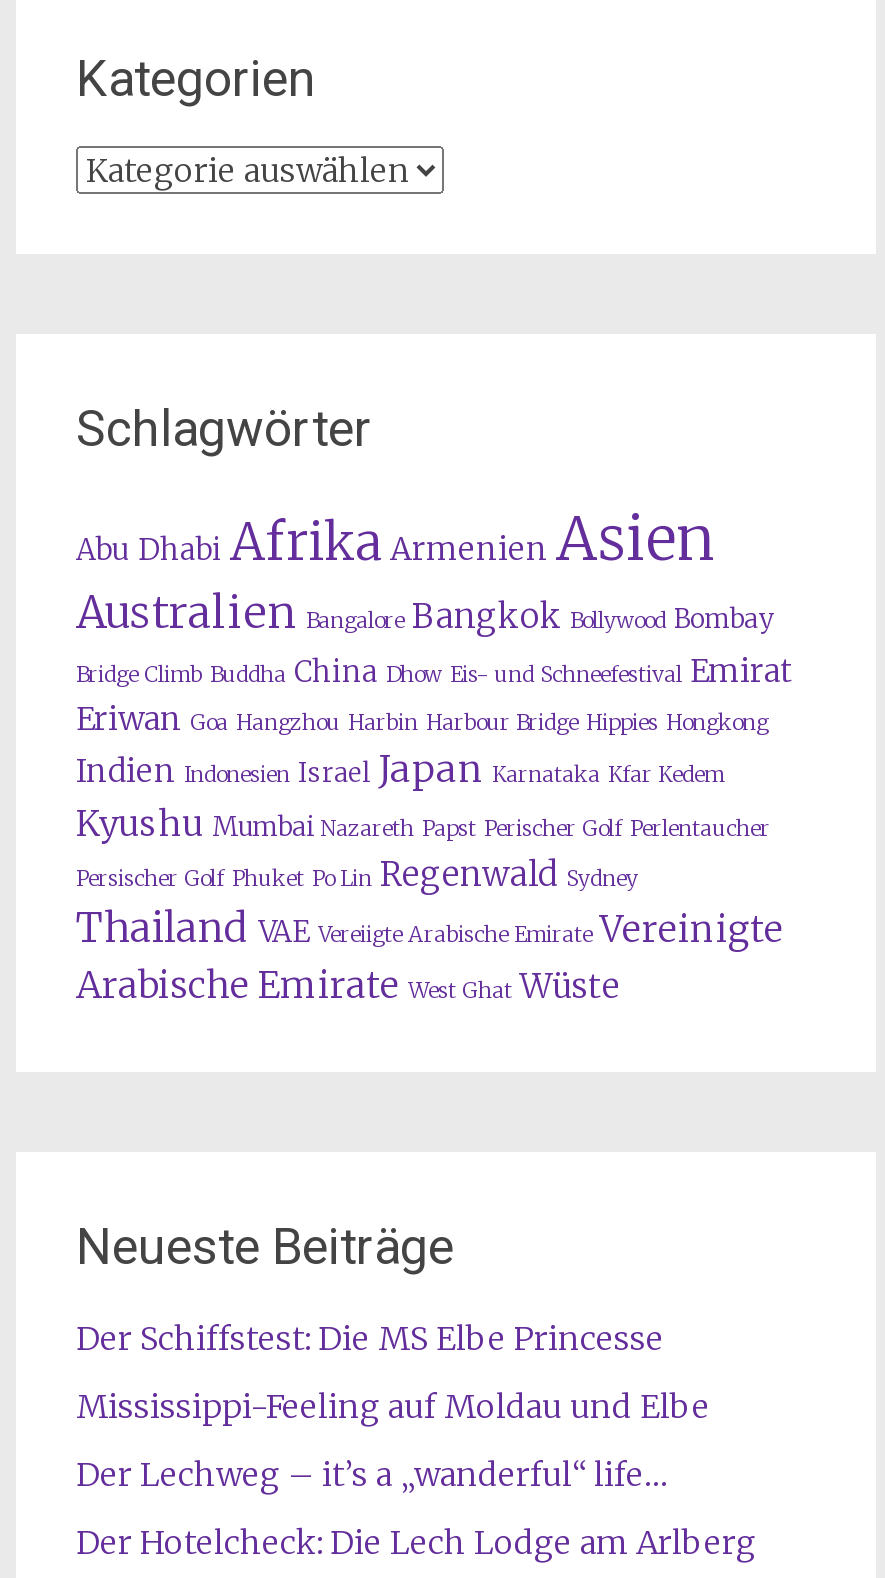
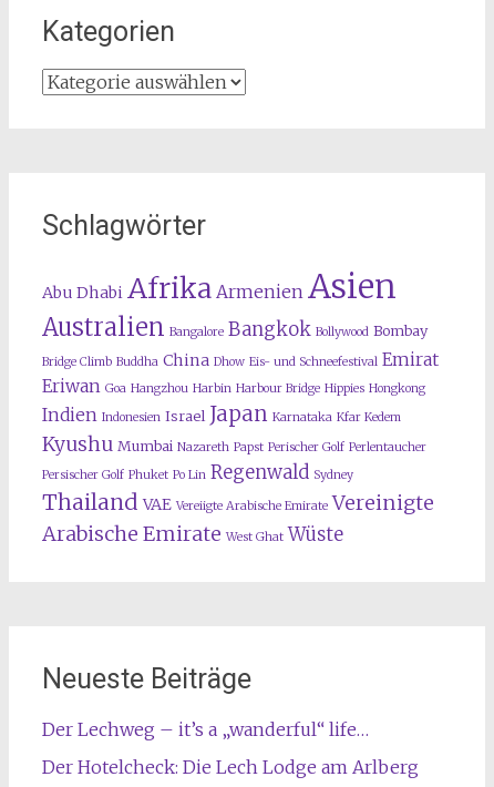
[76,1318,710,1426] Der Schiffstest: Die MS Elbe Princesse | Mississippi-Feeling auf Moldau und Elbe -> none

